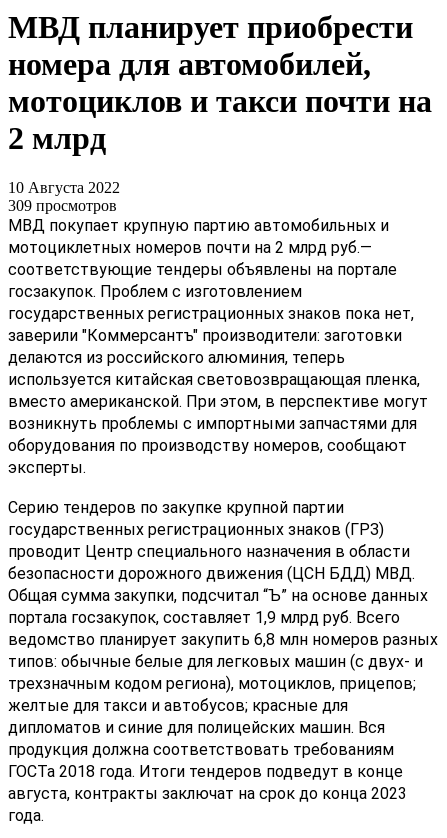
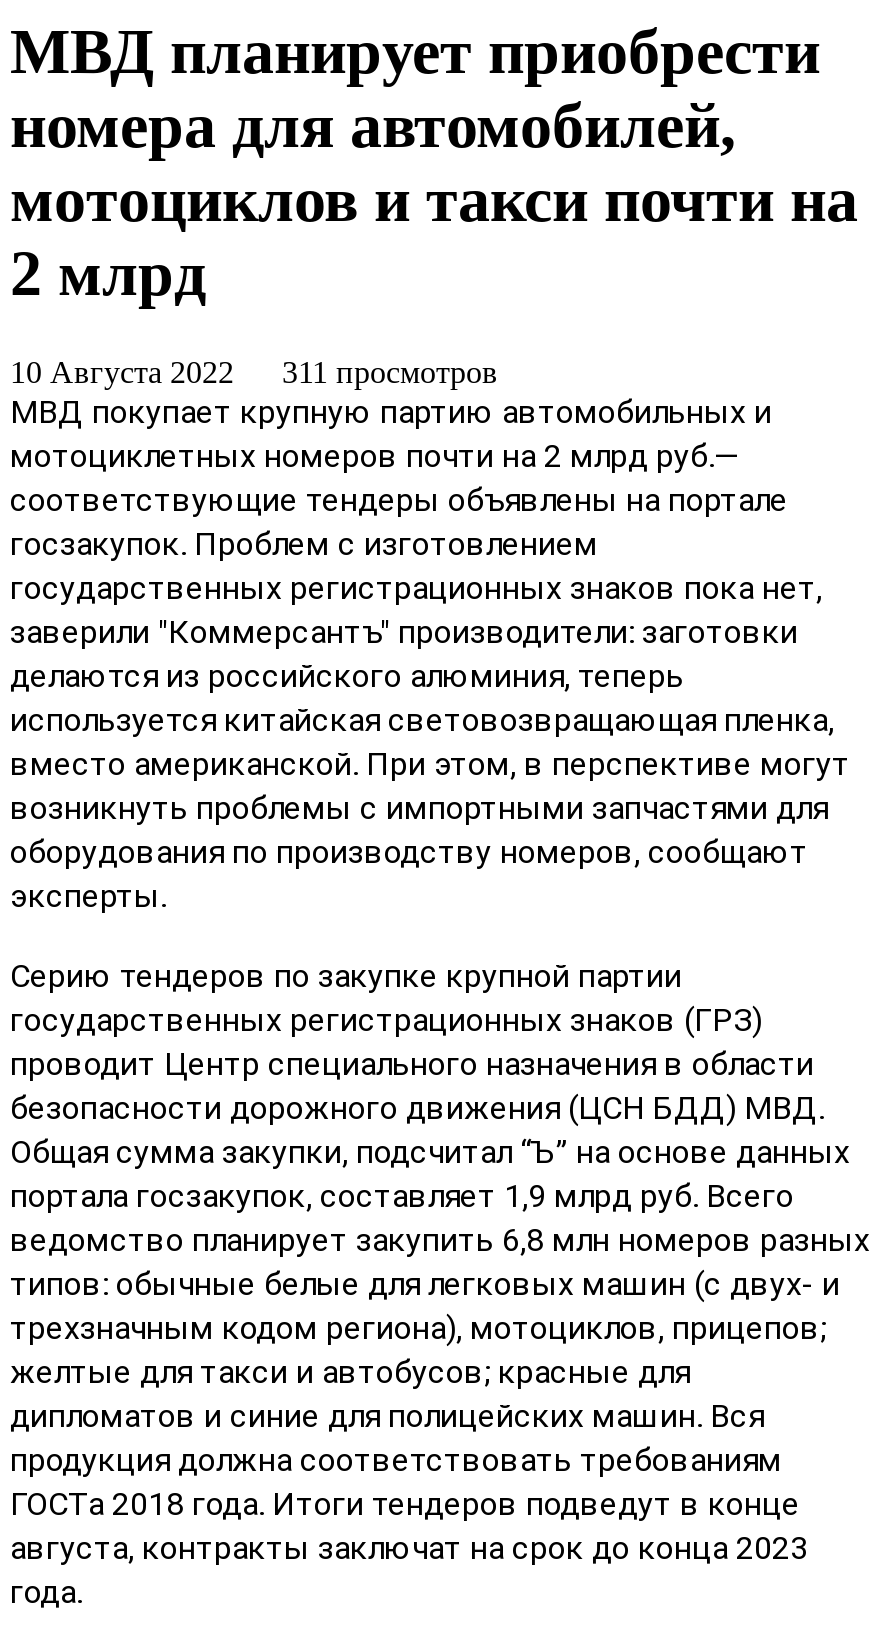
[8,197,117,214] 309 просмотров -> [282,355,498,389] 311 просмотров

